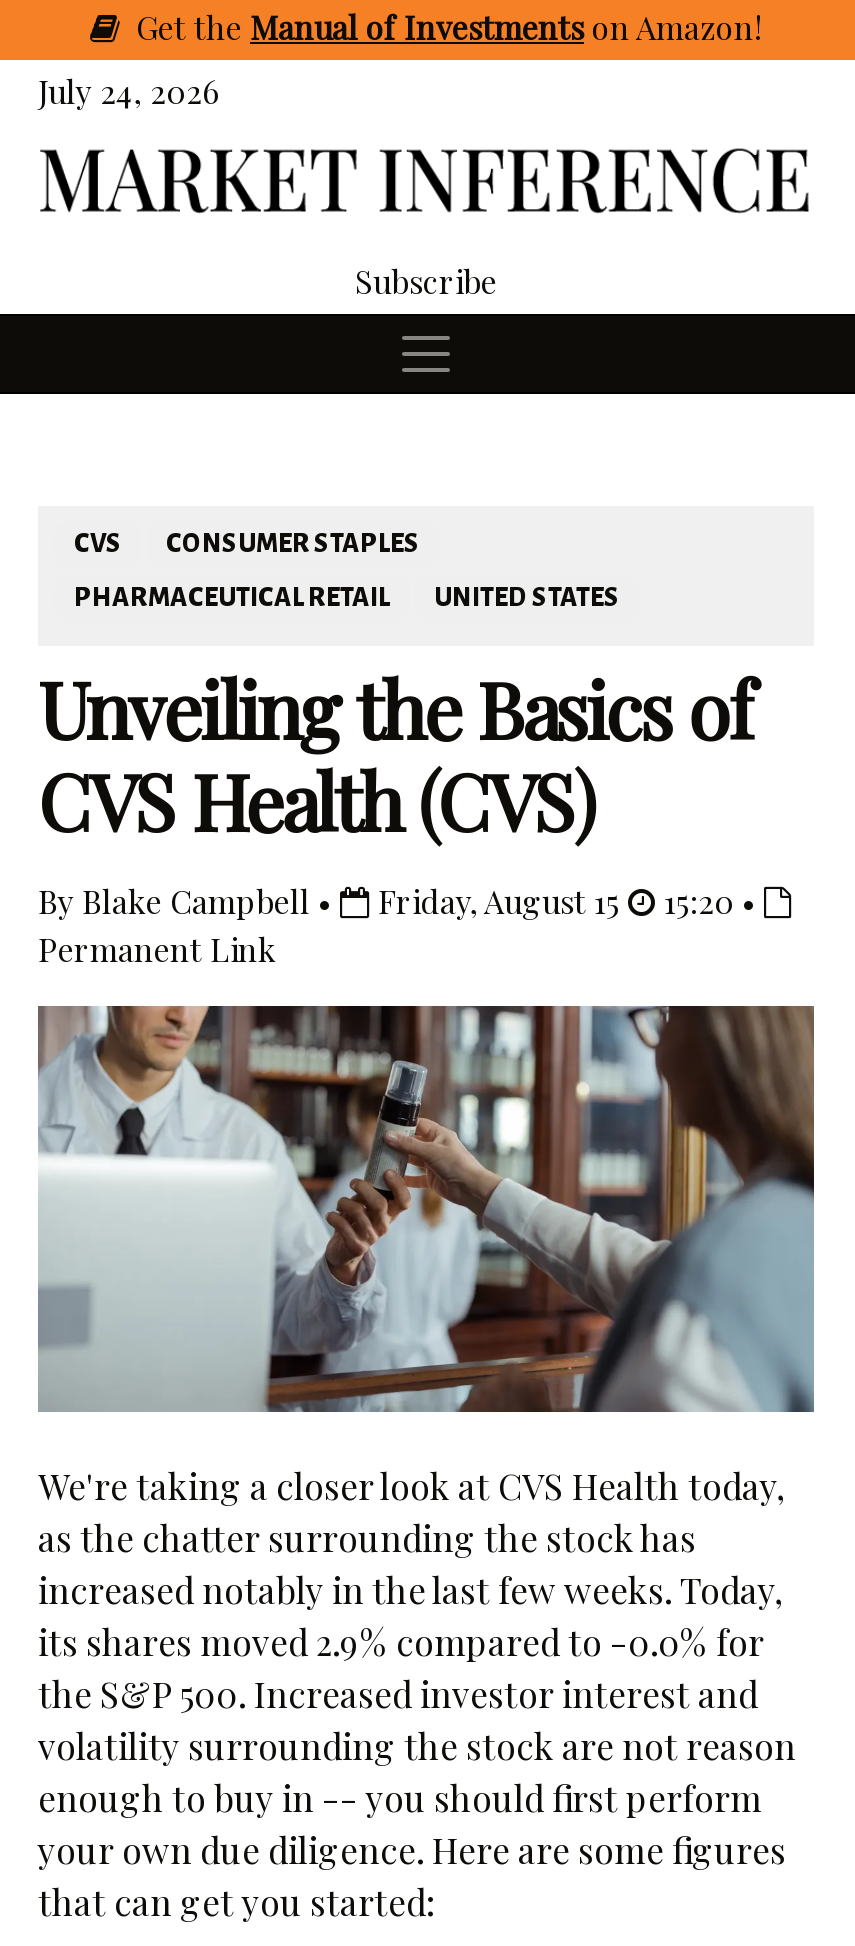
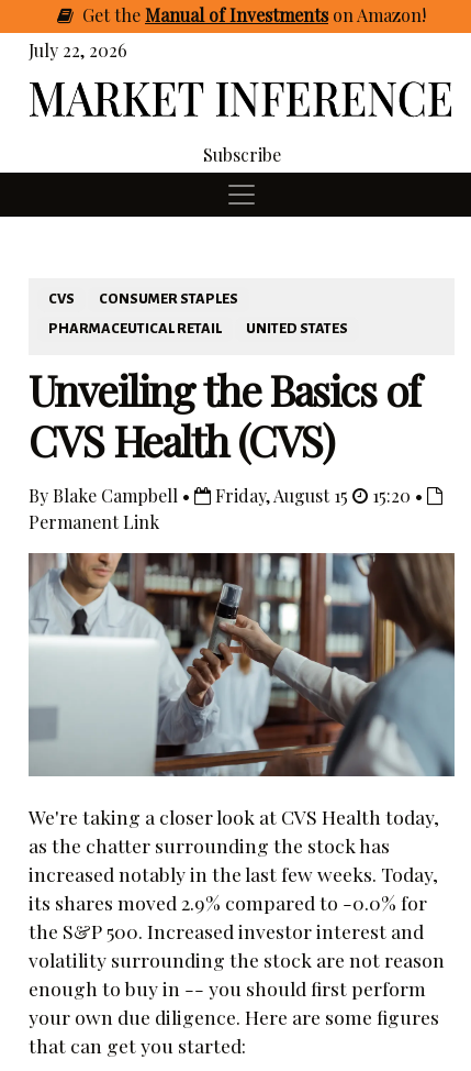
[38,70,220,112] July 24, 2026 -> [29,38,127,62] July 22, 2026

